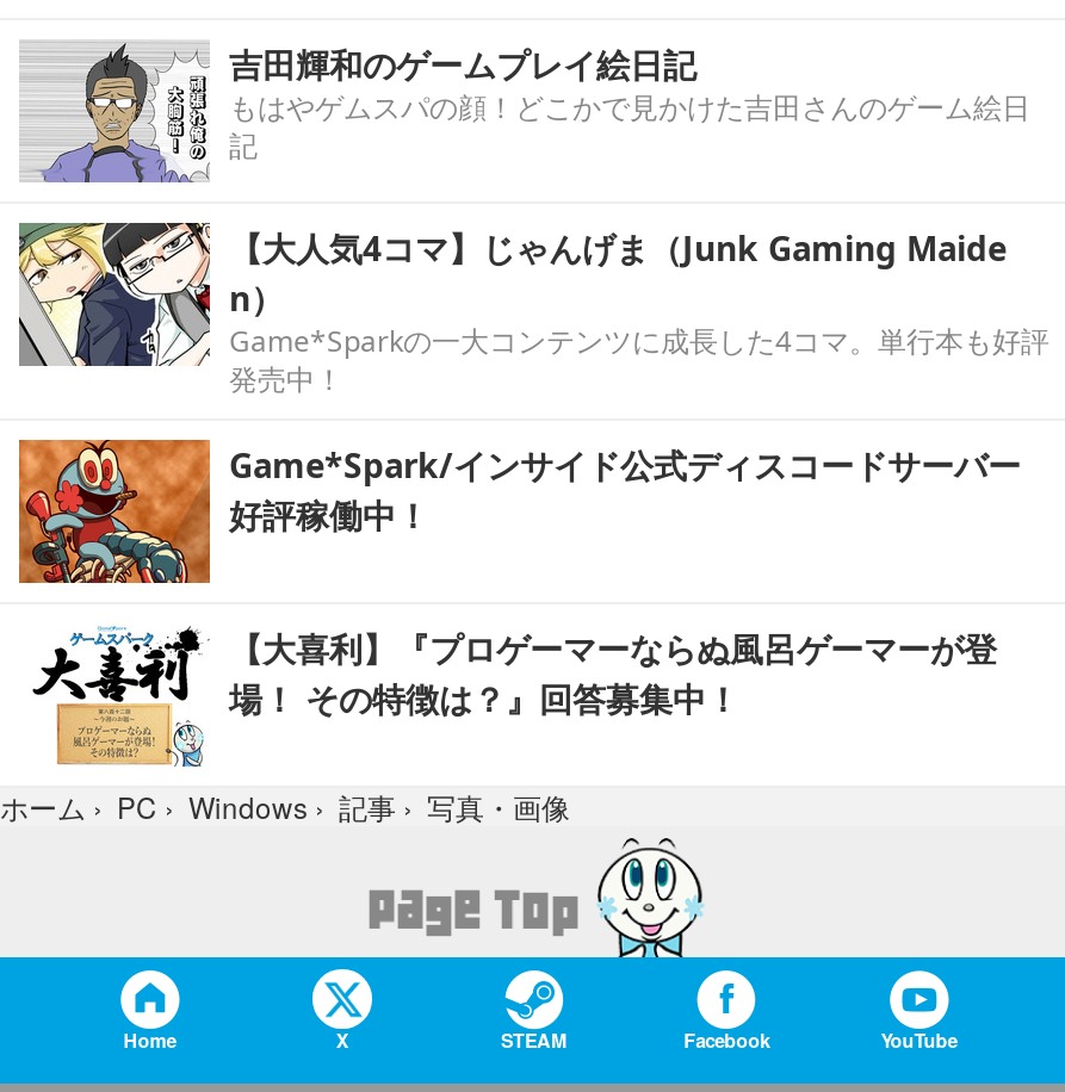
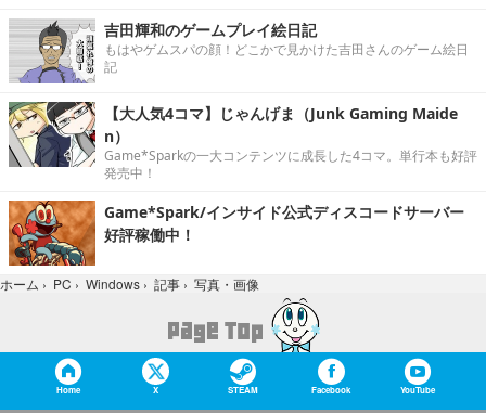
[31,625,997,767] [image] | 【大喜利】『プロゲーマーならぬ風呂ゲーマーが登 | 場！ その特徴は？』回答募集中！ -> none

